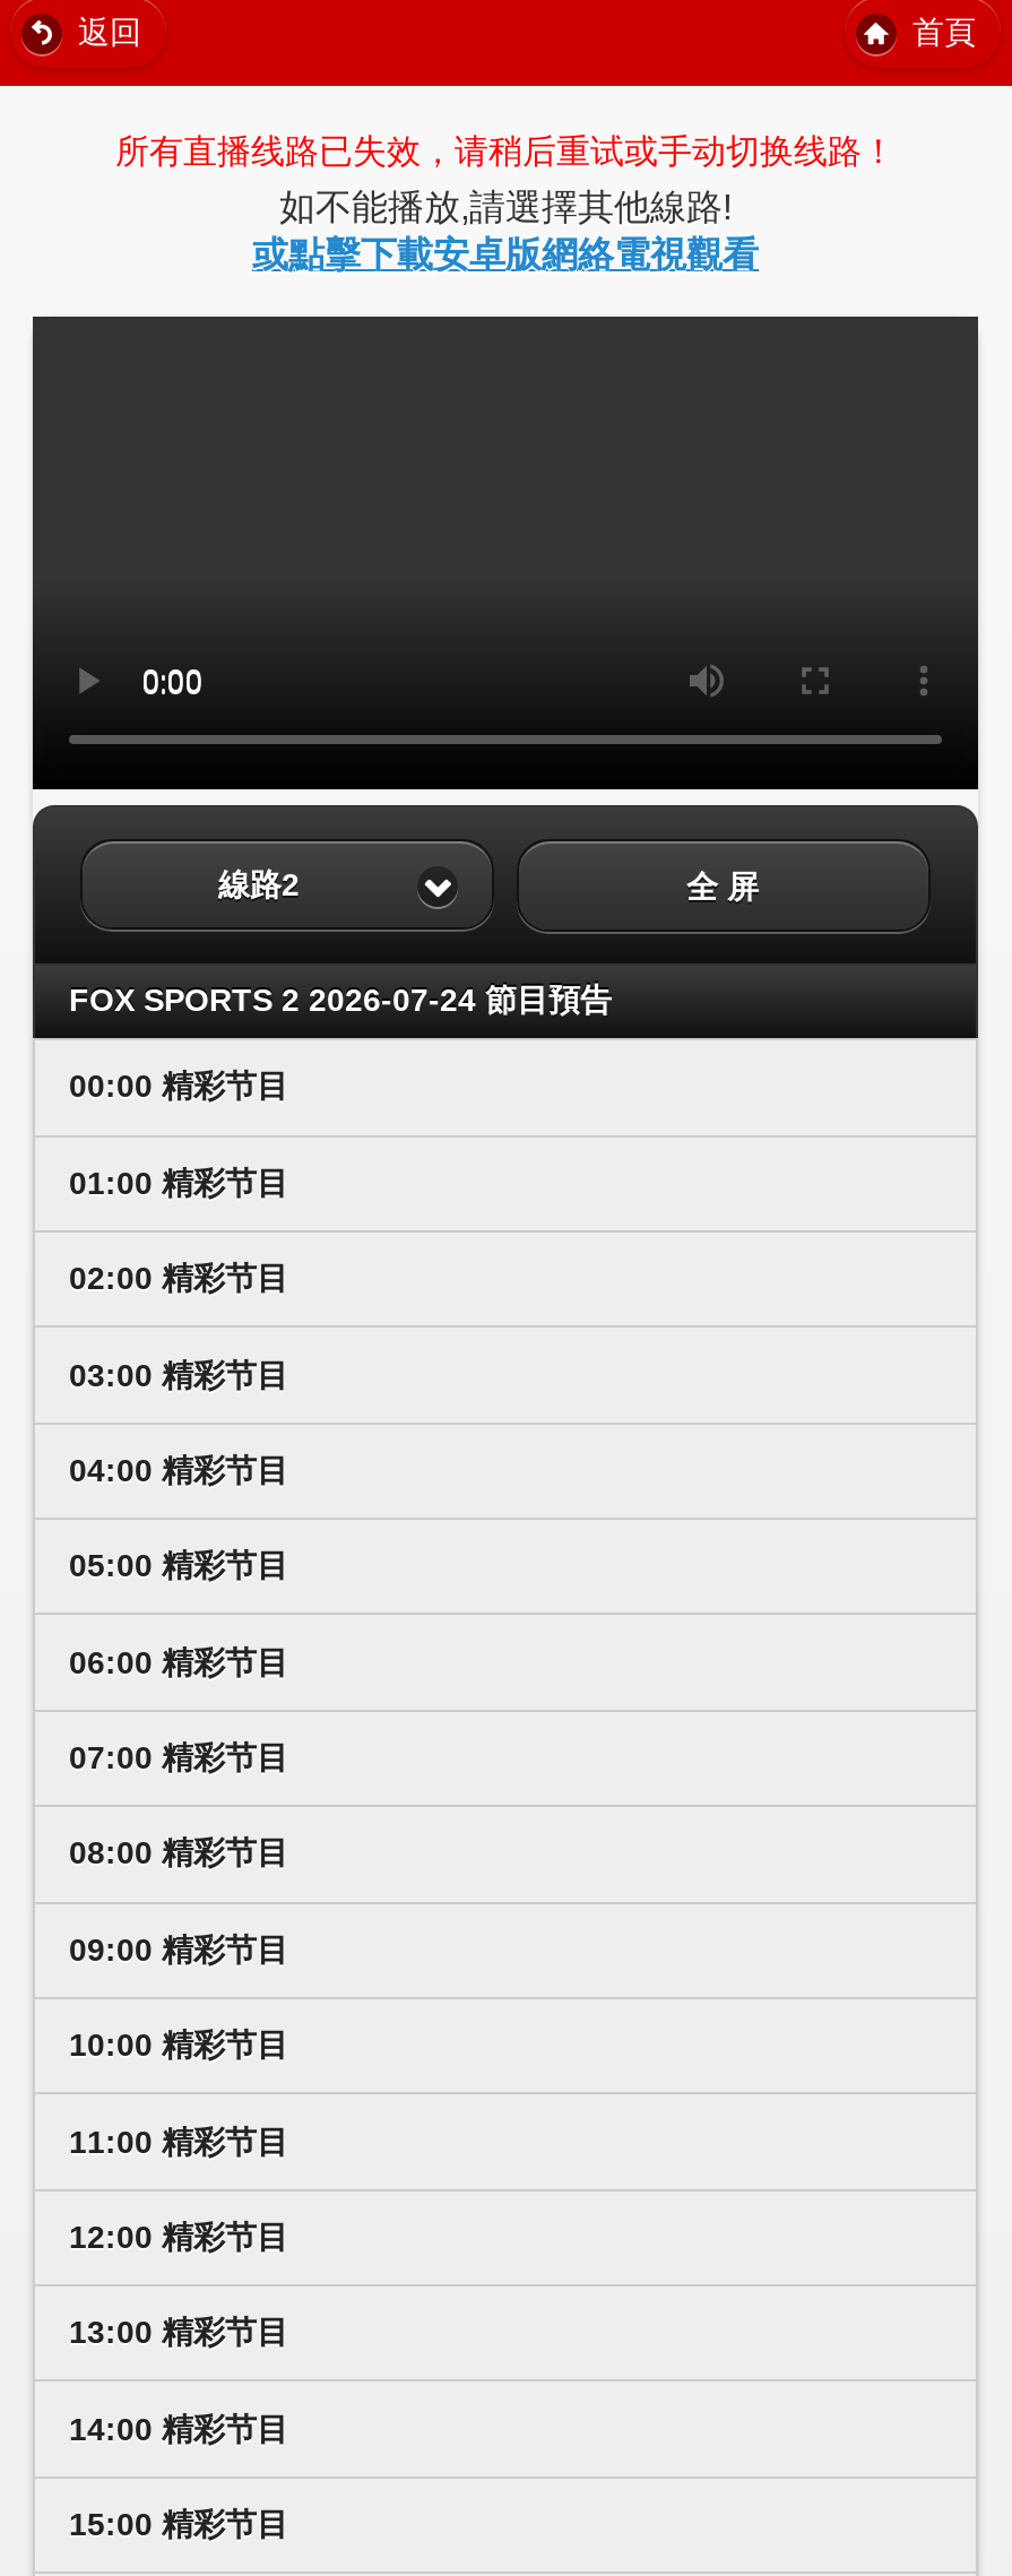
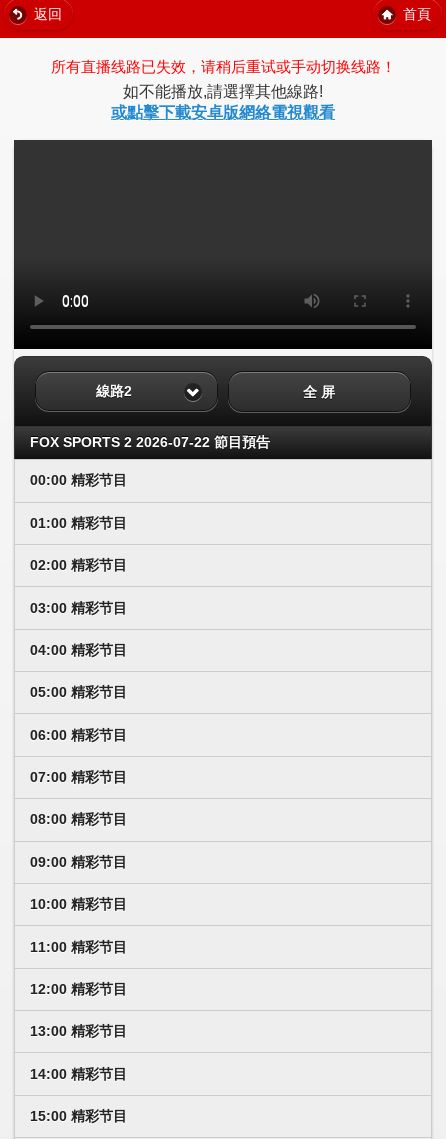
[69,982,612,1018] FOX SPORTS 2 2026-07-24 節目預告 -> [30,434,270,450] FOX SPORTS 2 2026-07-22 節目預告

